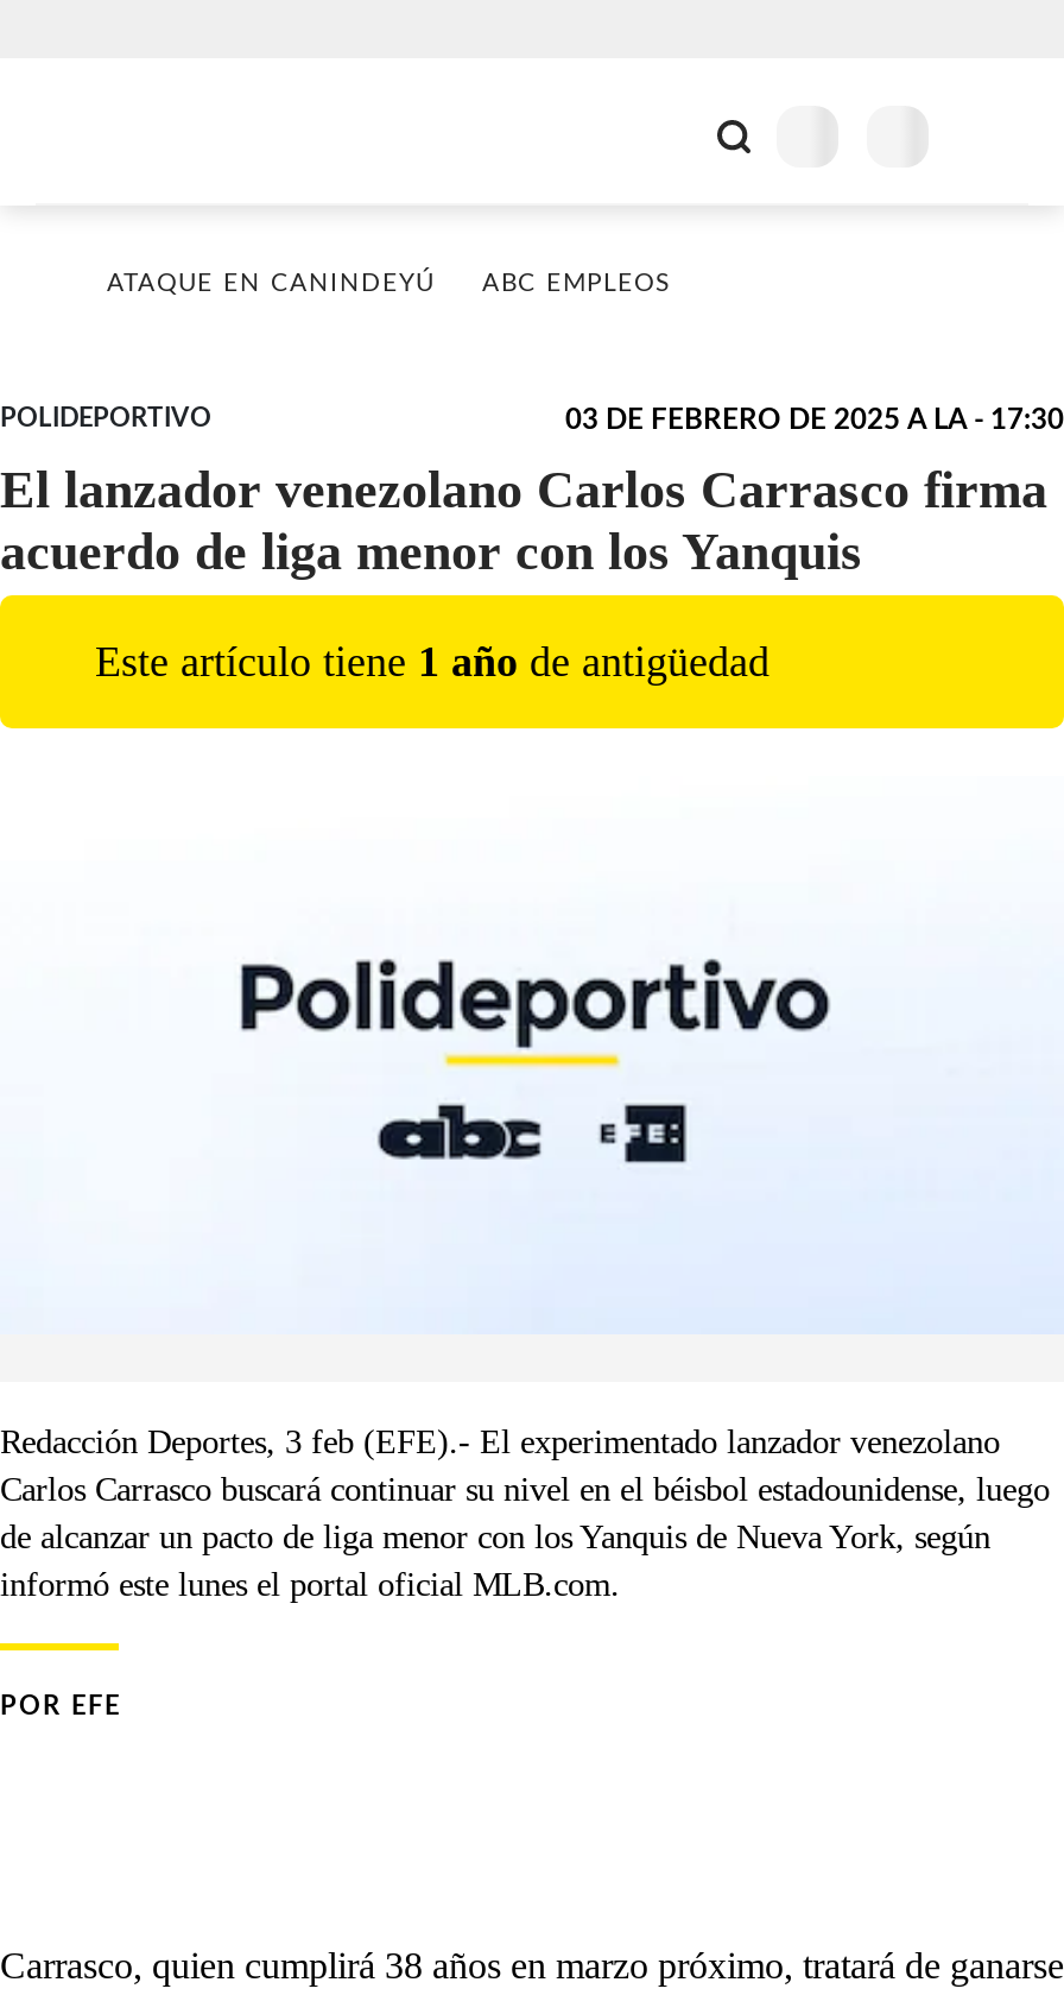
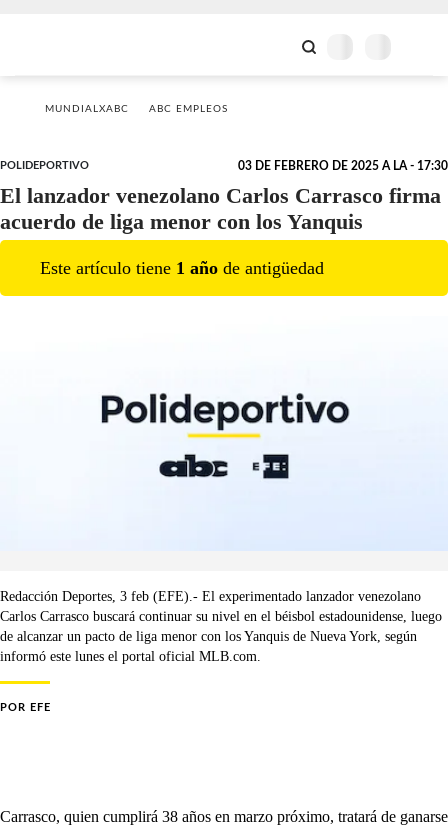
[107,272,435,296] ATAQUE EN CANINDEYÚ -> [45,104,129,114] MUNDIALXABC

